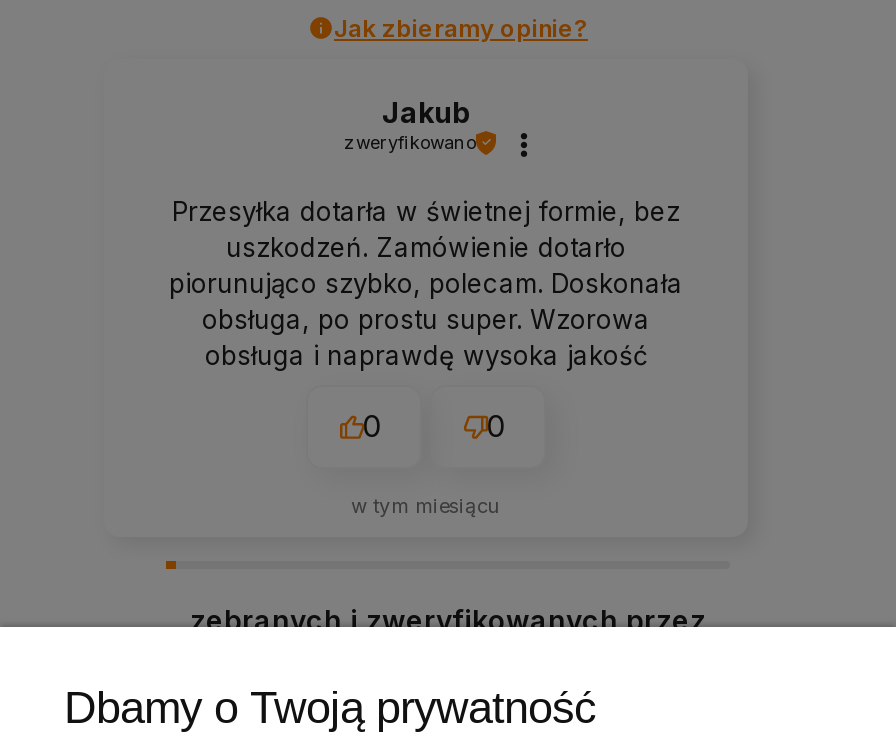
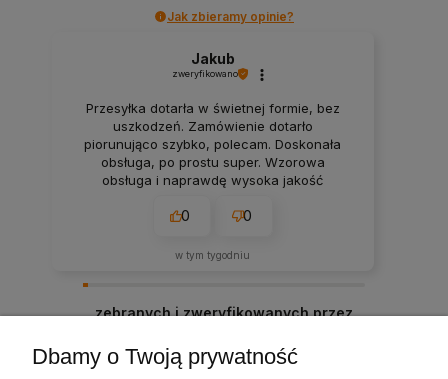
[351,493,501,517] w tym miesiącu -> [175,249,250,261] w tym tygodniu

